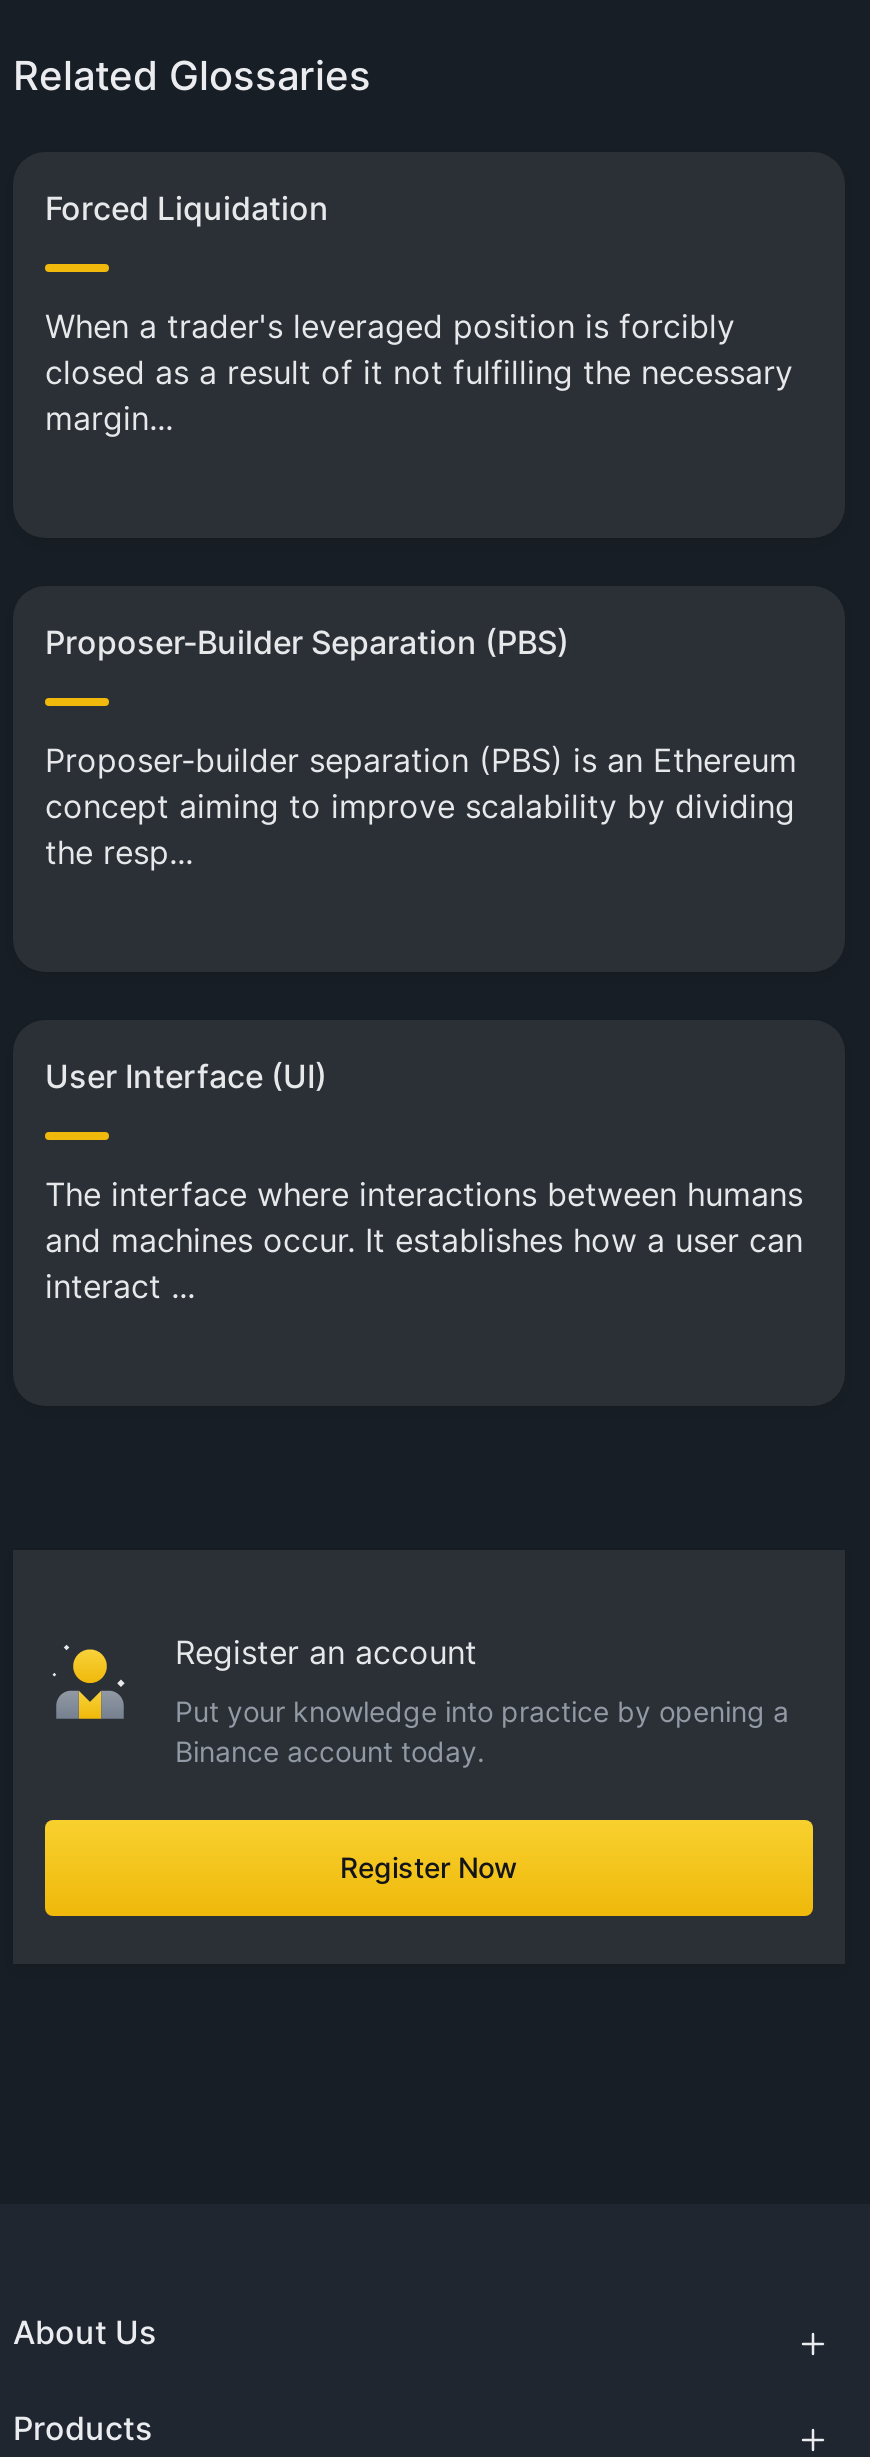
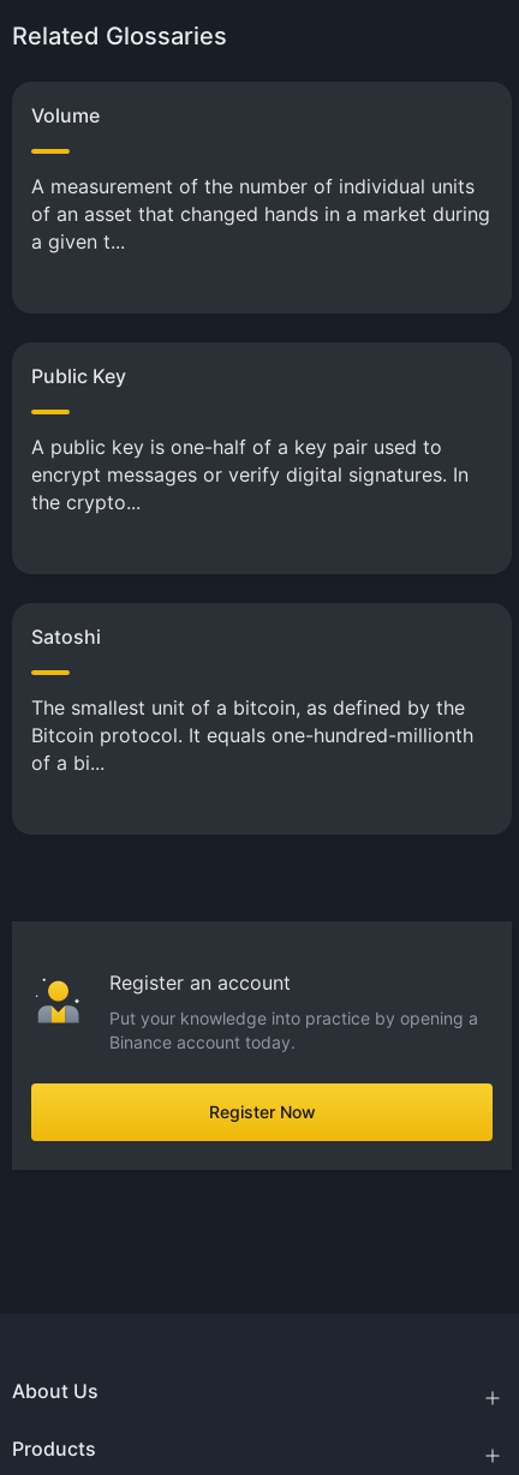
[45,188,329,228] Forced Liquidation -> [31,103,100,127] Volume
[45,306,793,438] When a trader's leveraged position is forcibly | closed as a result of it not fulfilling the necessary | margin... -> [31,174,490,253] A measurement of the number of individual units | of an asset that changed hands in a market during | a given t...
[45,622,569,662] Proposer-Builder Separation (PBS) -> [31,364,126,388] Public Key
[45,740,797,872] Proposer-builder separation (PBS) is an Ethereum | concept aiming to improve scalability by dividing | the resp... -> [31,435,469,514] A public key is one-half of a key pair used to | encrypt messages or verify digital signatures. In | the crypto...
[45,1056,327,1096] User Interface (UI) -> [31,625,101,649] Satoshi
[45,1174,803,1306] The interface where interactions between humans | and machines occur. It establishes how a user can | interact ... -> [31,695,473,775] The smallest unit of a bitcoin, as defined by the | Bitcoin protocol. It equals one-hundred-millionth | of a bi...

